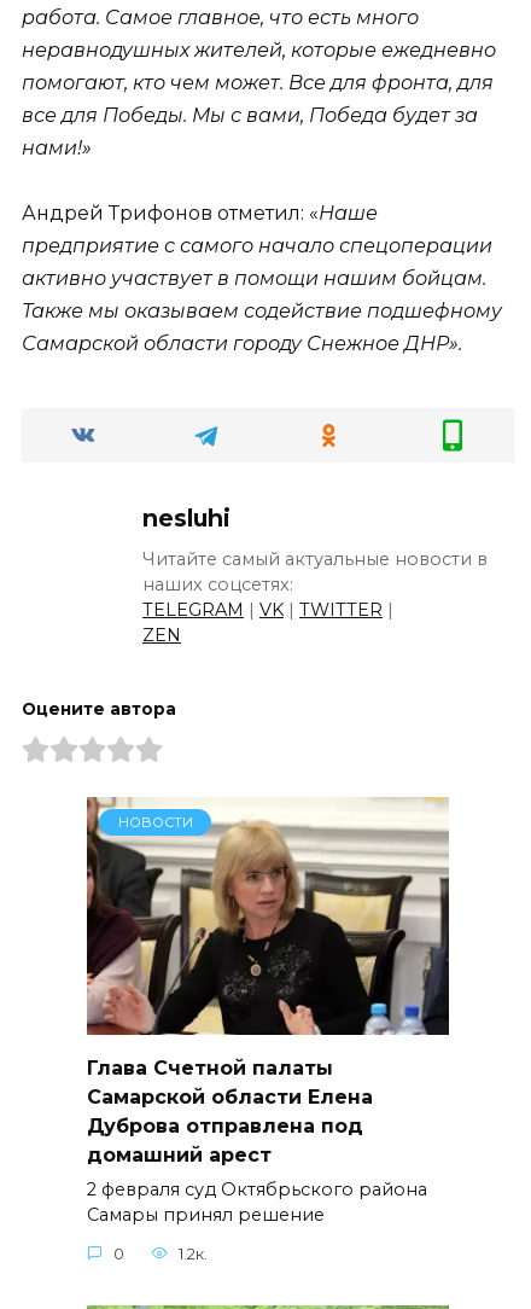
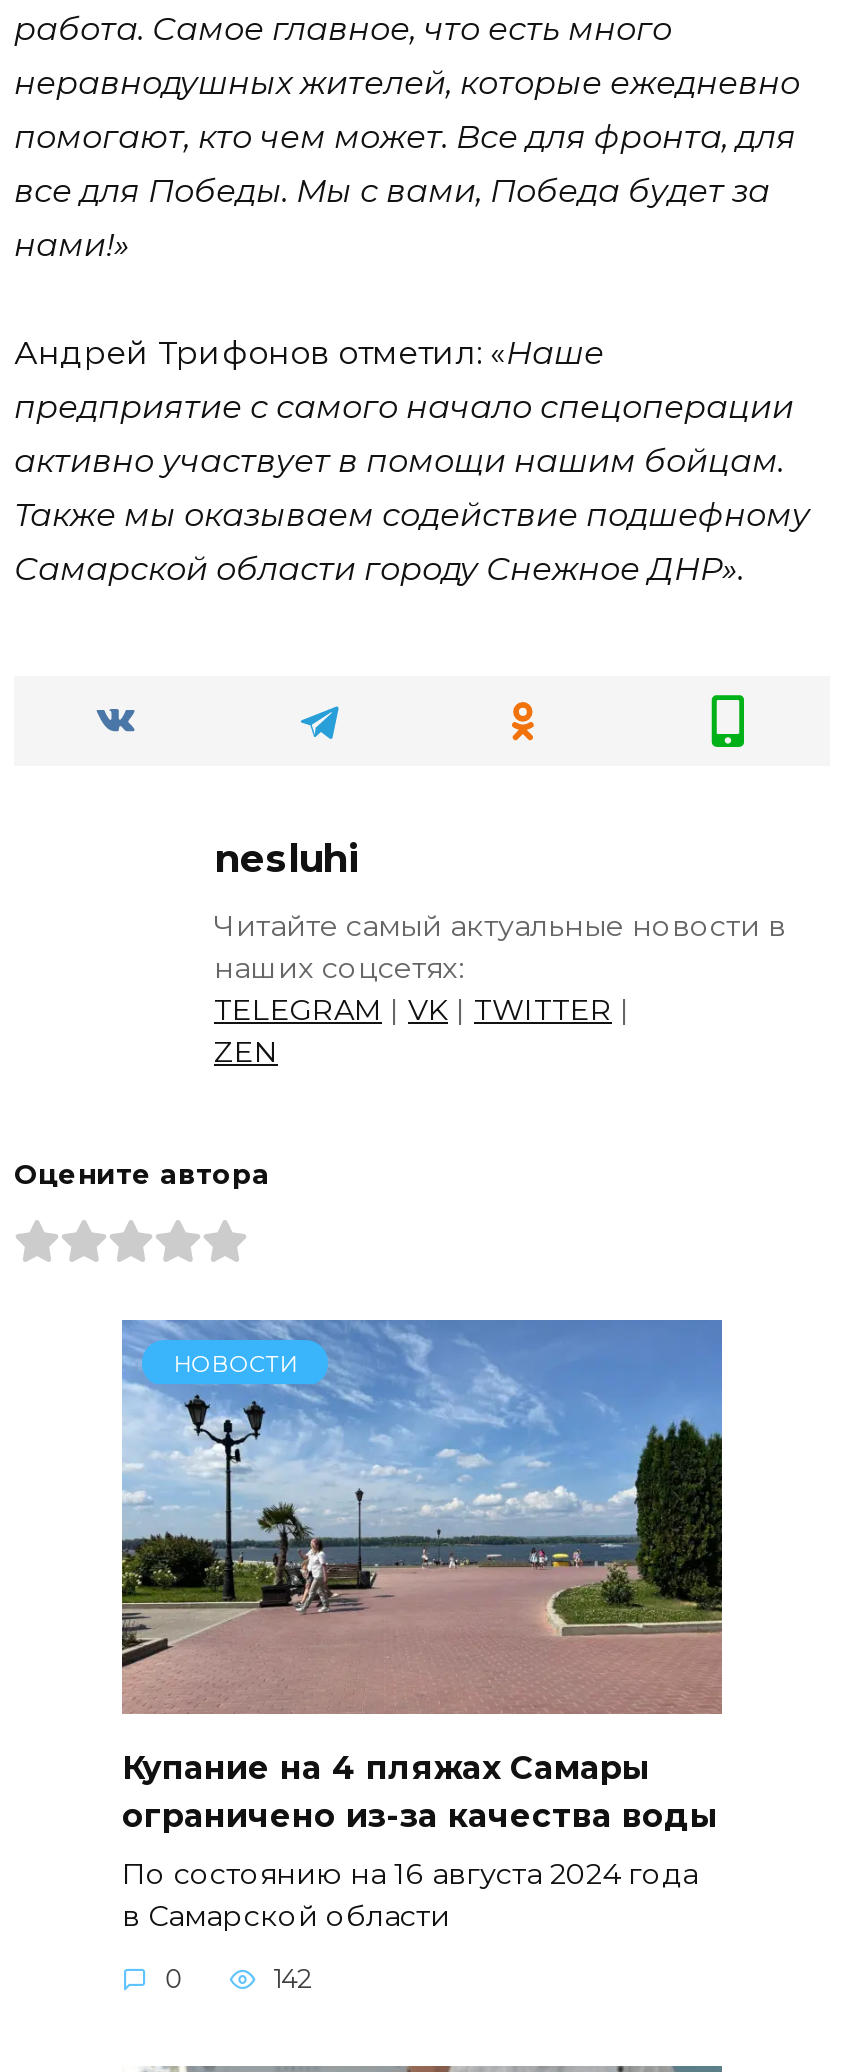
[86,796,449,1166] [image] | Глава Счетной палаты | Самарской области Елена | Дуброва отправлена под | домашний арест -> [120,1318,724,1835] [image] | Купание на 4 пляжах Самары | ограничено из-за качества воды
[87,1179,427,1226] 2 февраля суд Октябрьского района | Самары принял решение -> [122,1856,698,1934] По состоянию на 16 августа 2024 года | в Самарской области
[178,1245,207,1263] 1.2к. -> [273,1965,311,1995] 142

